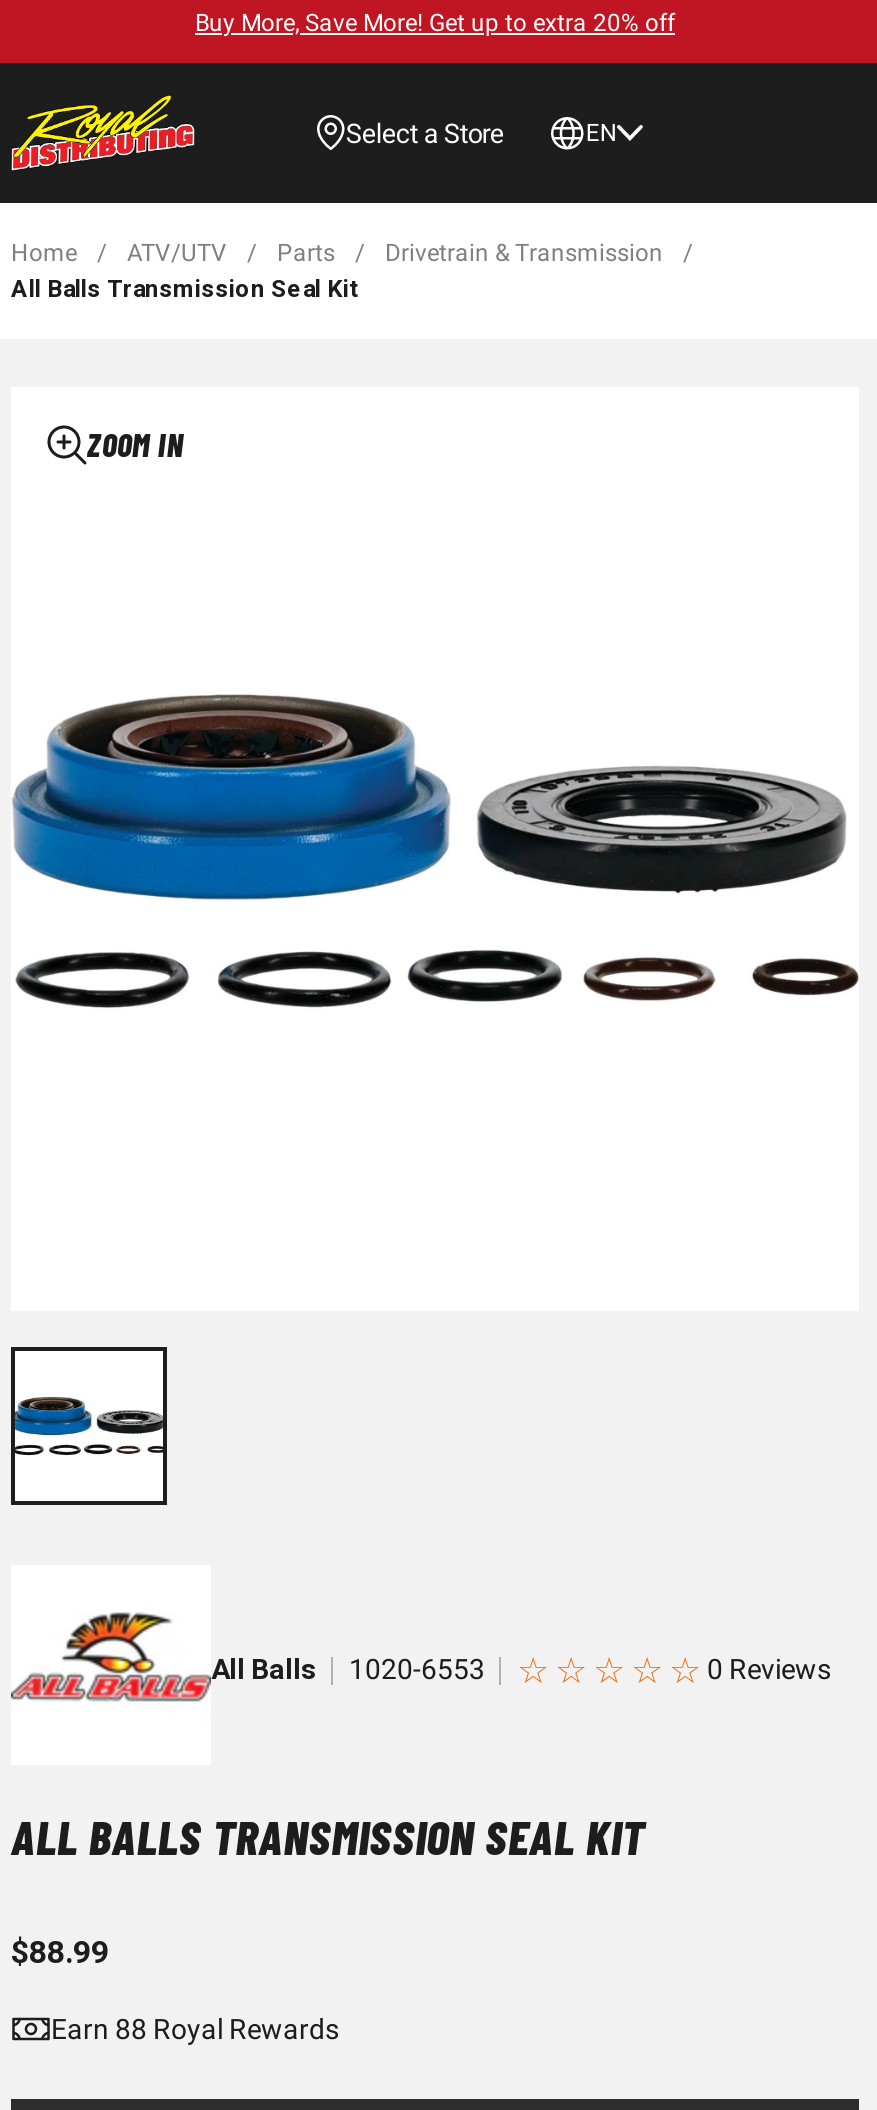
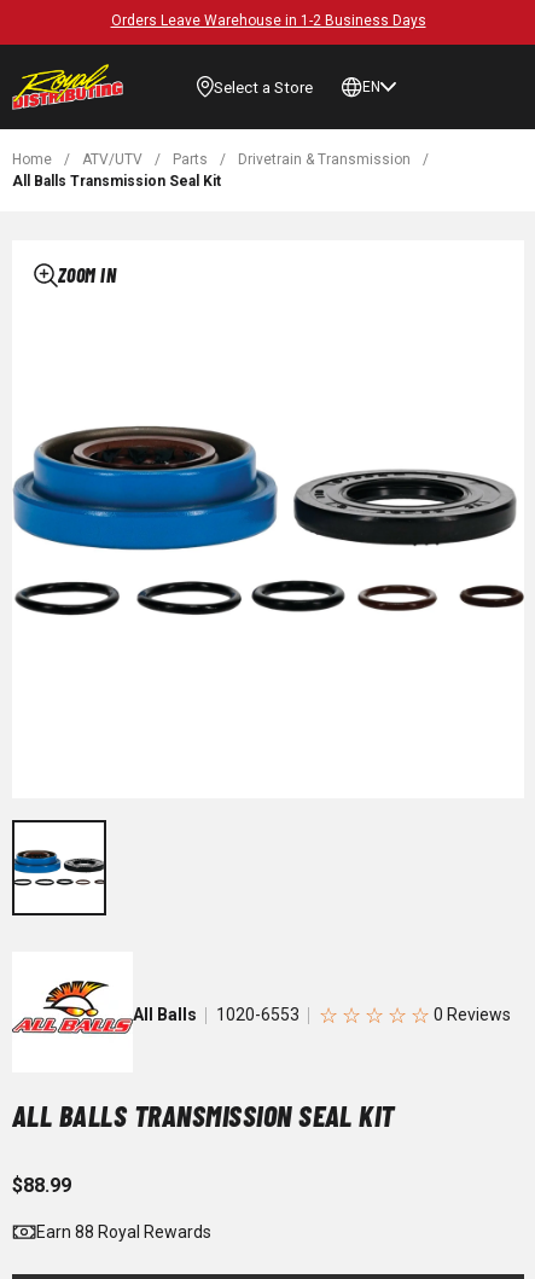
[195,9,675,37] Buy More, Save More! Get up to extra 20% off -> [111,12,426,29] Orders Leave Warehouse in 1-2 Business Days

